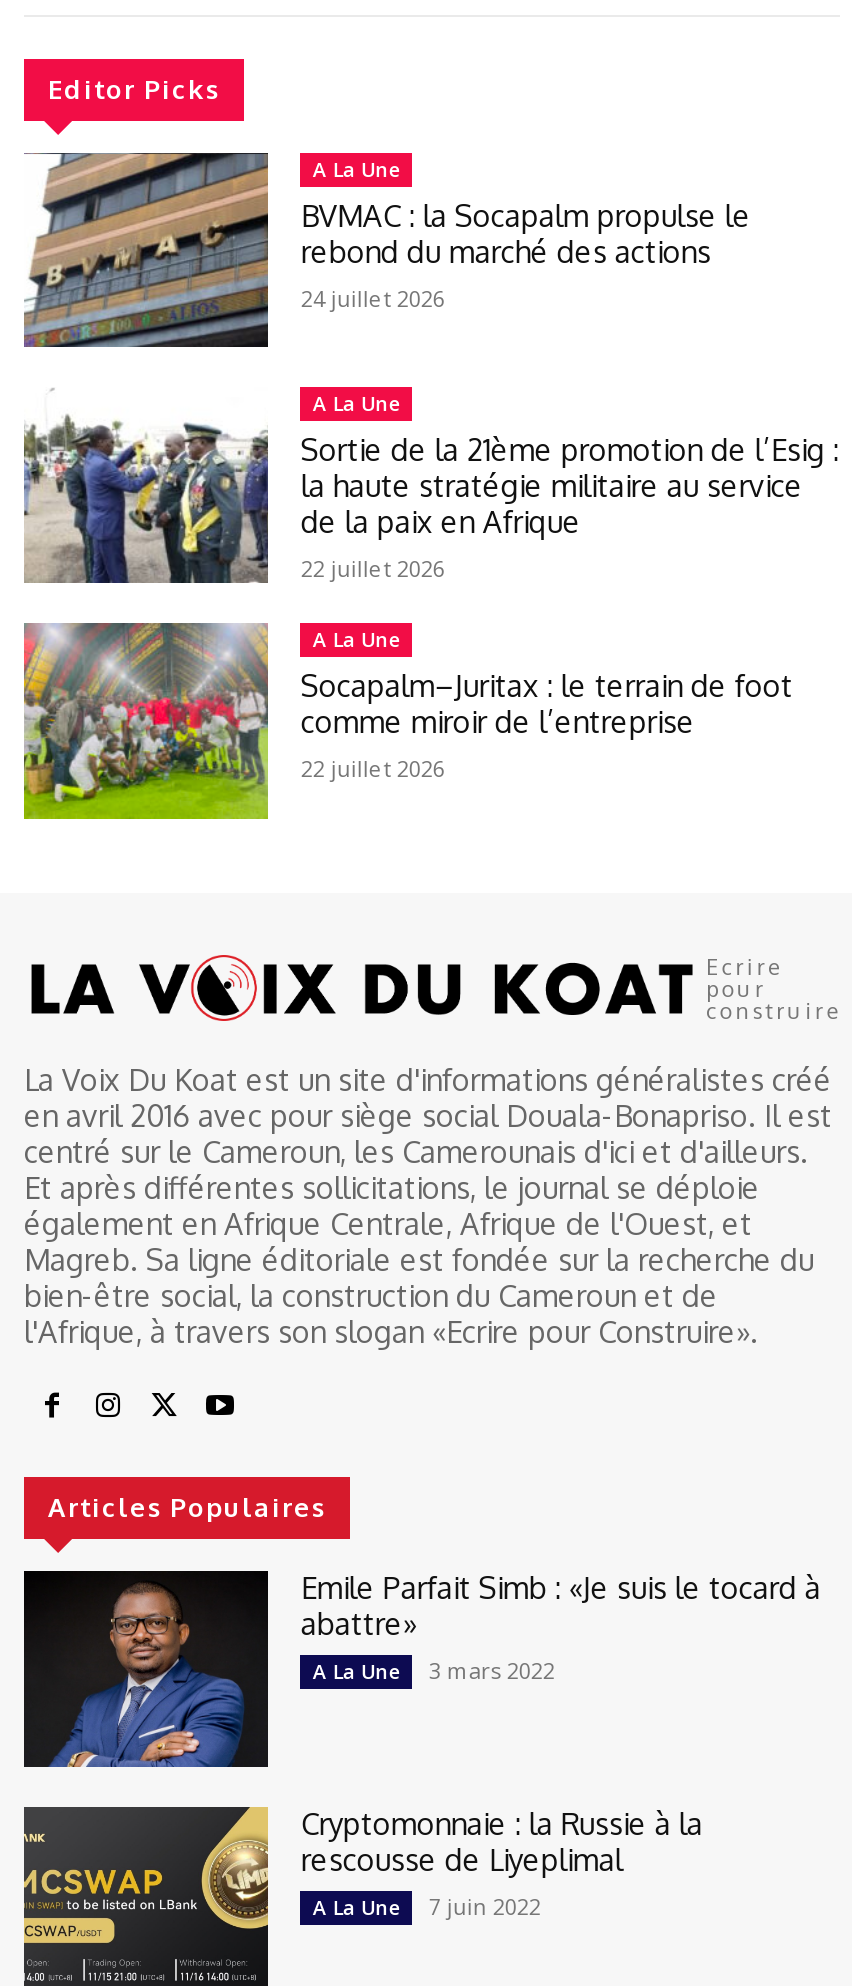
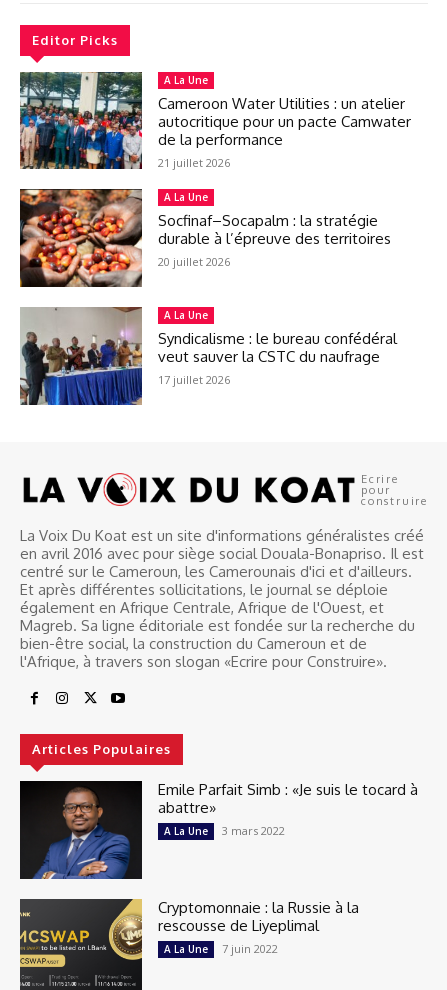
[24,153,751,349] [image] | BVMAC : la Socapalm propulse le | rebond du marché des actions | 24 juillet 2026 -> [19,72,411,170] [image] | Cameroon Water Utilities : un atelier | autocritique pour un pacte Camwater | de la performance | 21 juillet 2026
[22,387,839,585] [image] | Sortie de la 21ème promotion de l’Esig : | la haute stratégie militaire au service | de la paix en Afrique | 22 juillet 2026 -> [19,188,391,288] [image] | Socfinaf–Socapalm : la stratégie | durable à l’épreuve des territoires | 20 juillet 2026
[22,623,793,821] [image] | Socapalm–Juritax : le terrain de foot | comme miroir de l’entreprise | 22 juillet 2026 -> [19,306,397,406] [image] | Syndicalisme : le bureau confédéral | veut sauver la CSTC du naufrage | 17 juillet 2026

